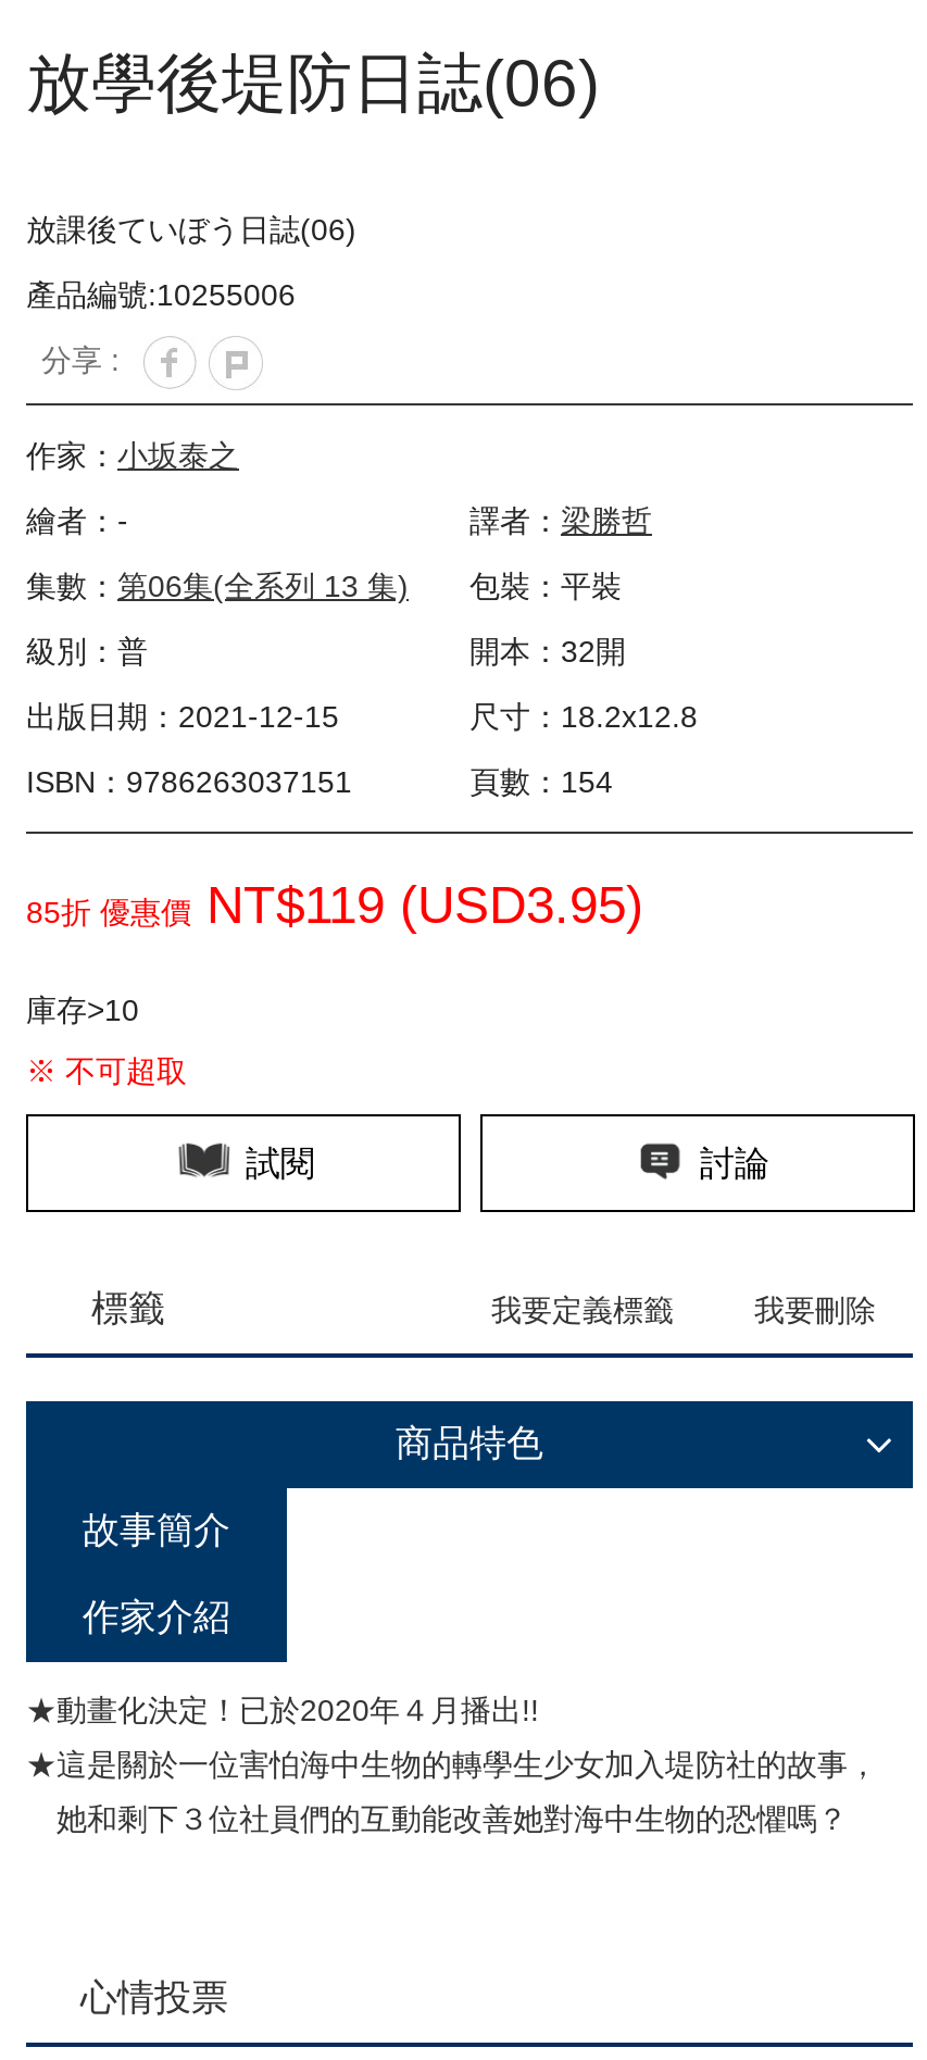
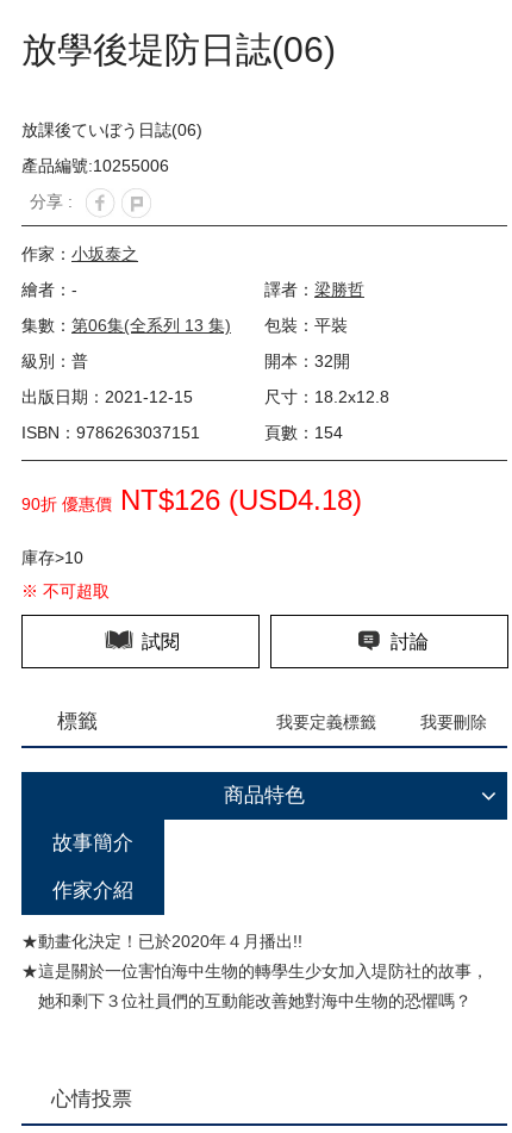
[26,876,643,934] 85折 優惠價NT$119 (USD3.95) -> [21,484,362,516] 90折 優惠價NT$126 (USD4.18)

